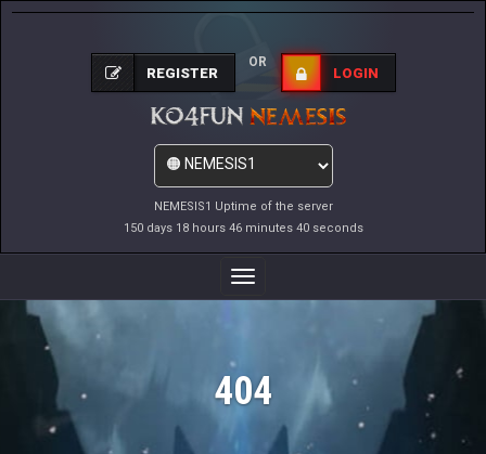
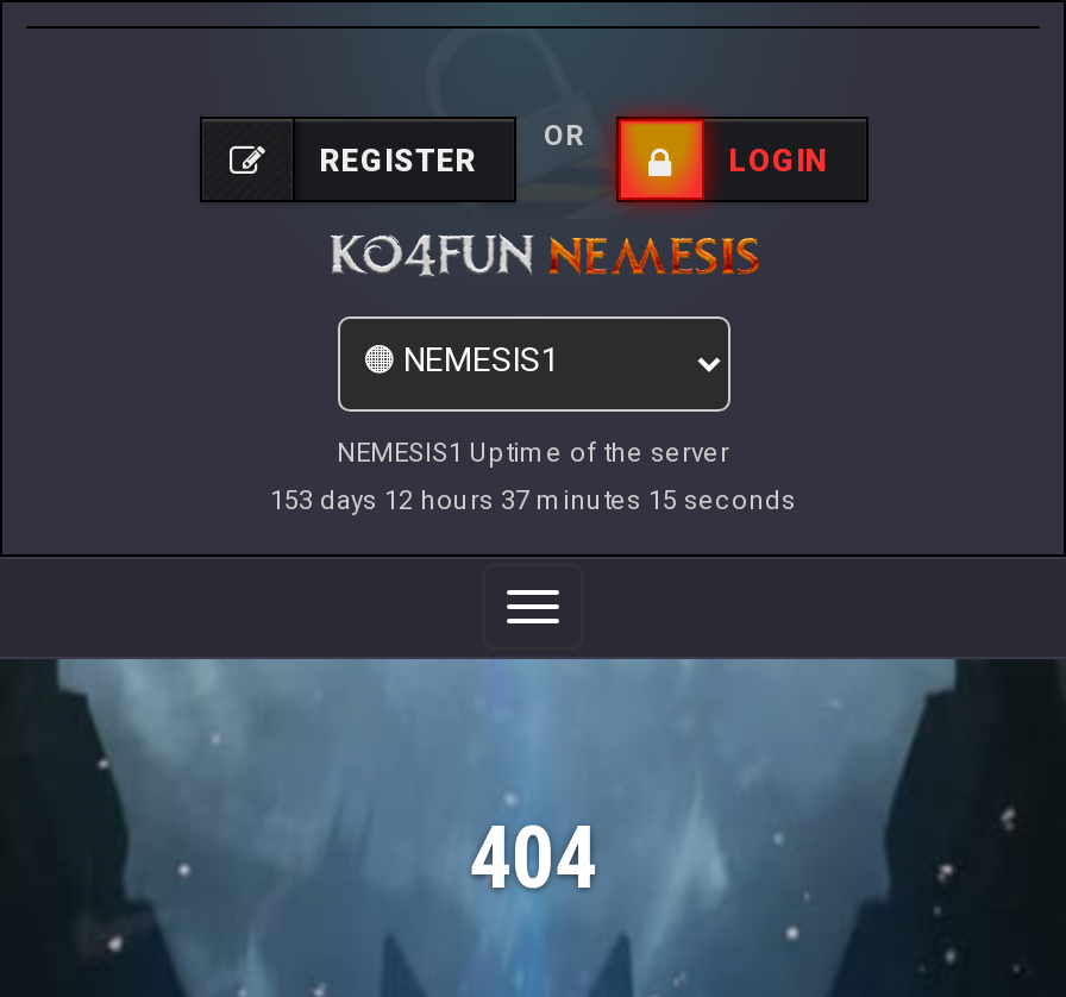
[123,221,363,235] 150 days 18 hours 46 minutes 40 seconds -> [270,485,796,516] 153 days 12 hours 37 minutes 15 seconds

